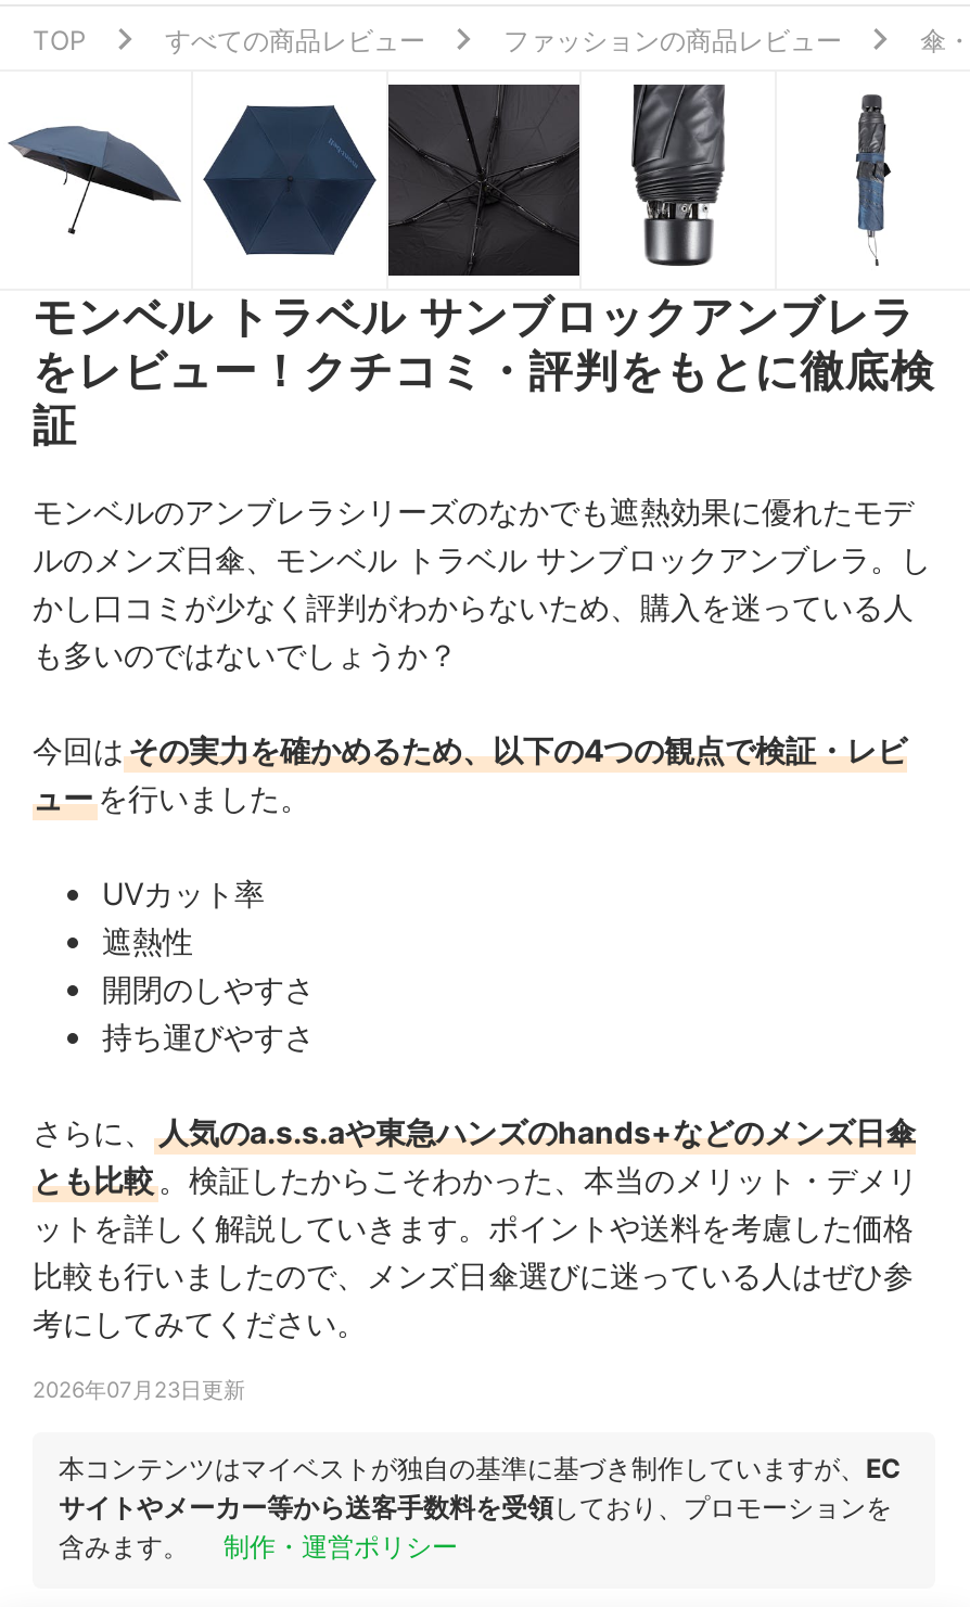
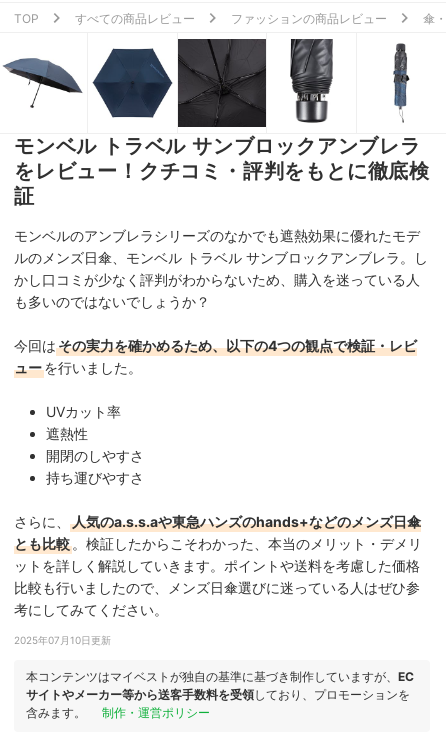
[33,1376,245,1402] 2026年07月23日更新 -> [14,634,111,646] 2025年07月10日更新

